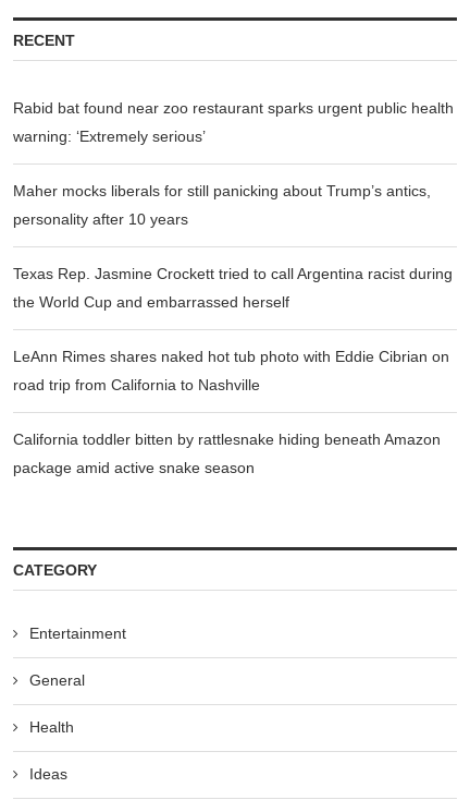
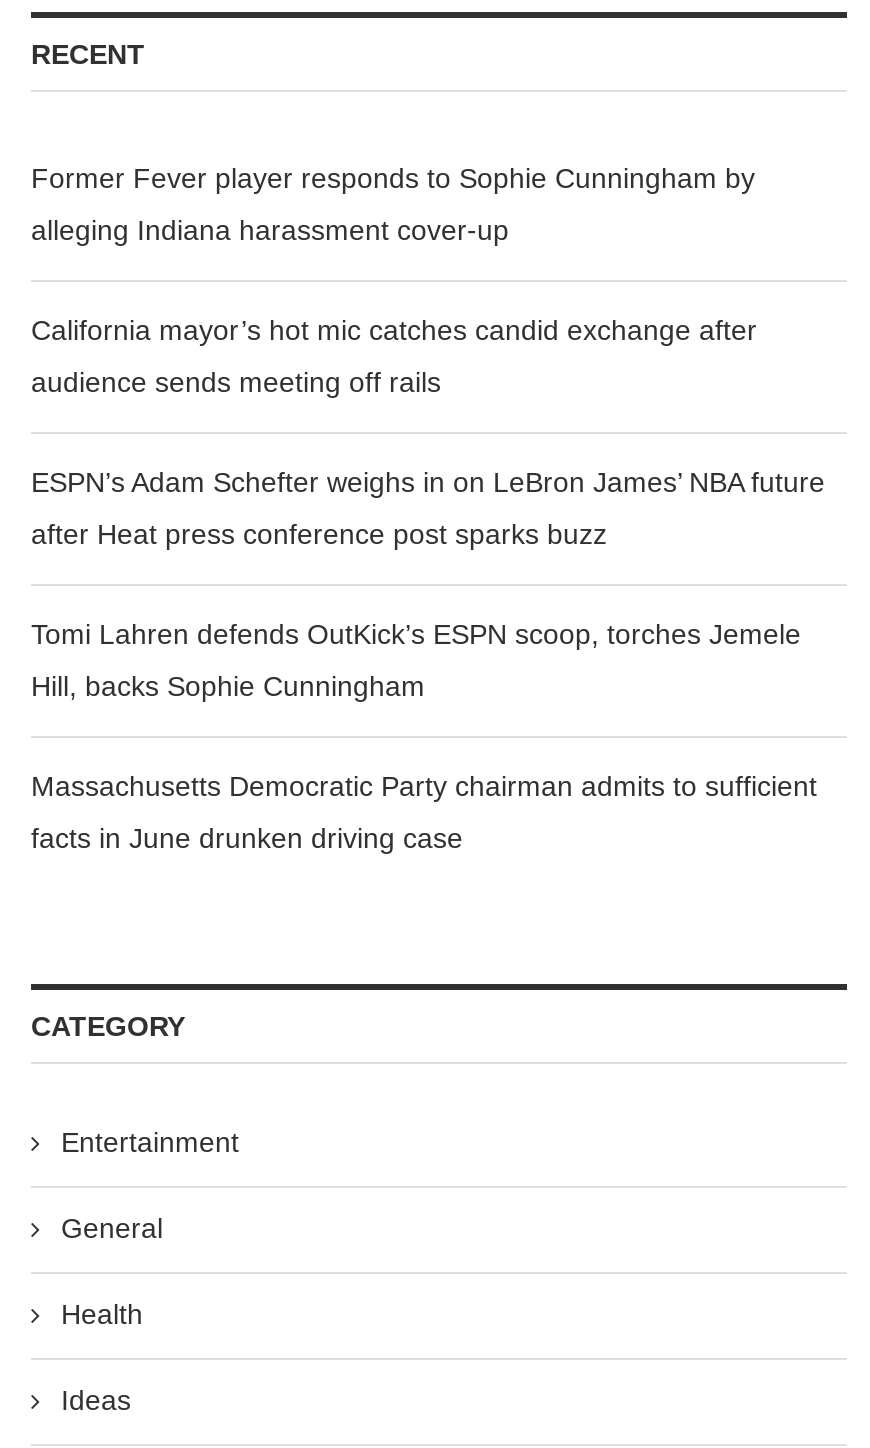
[13,99,454,117] Rabid bat found near zoo restaurant sparks urgent public health -> [31,162,755,194] Former Fever player responds to Sophie Cunningham by
[13,128,206,145] warning: ‘Extremely serious’ -> [31,214,509,246] alleging Indiana harassment cover-up
[13,182,431,200] Maher mocks liberals for still panicking about Trump’s antics, -> [31,314,757,346] California mayor’s hot mic catches candid exchange after
[13,211,188,228] personality after 10 years -> [31,366,441,398] audience sends meeting off rails
[13,265,453,283] Texas Rep. Jasmine Crockett tried to call Argentina racist during -> [31,466,825,498] ESPN’s Adam Schefter weighs in on LeBron James’ NBA future
[13,293,289,311] the World Cup and embarrassed herself -> [31,518,607,550] after Heat press conference post sparks buzz
[13,348,449,365] LeAnn Rimes shares naked hot tub photo with Eddie Cibrian on -> [31,618,801,650] Tomi Lahren defends OutKick’s ESPN scoop, torches Jemele
[13,376,260,394] road trip from California to Nashville -> [31,670,425,702] Hill, backs Sophie Cunningham
[13,431,441,448] California toddler bitten by rattlesnake hiding beneath Amazon -> [31,770,817,802] Massachusetts Democratic Party chairman admits to sufficient
[13,459,255,477] package amid active snake season -> [31,822,463,854] facts in June drunken driving case

